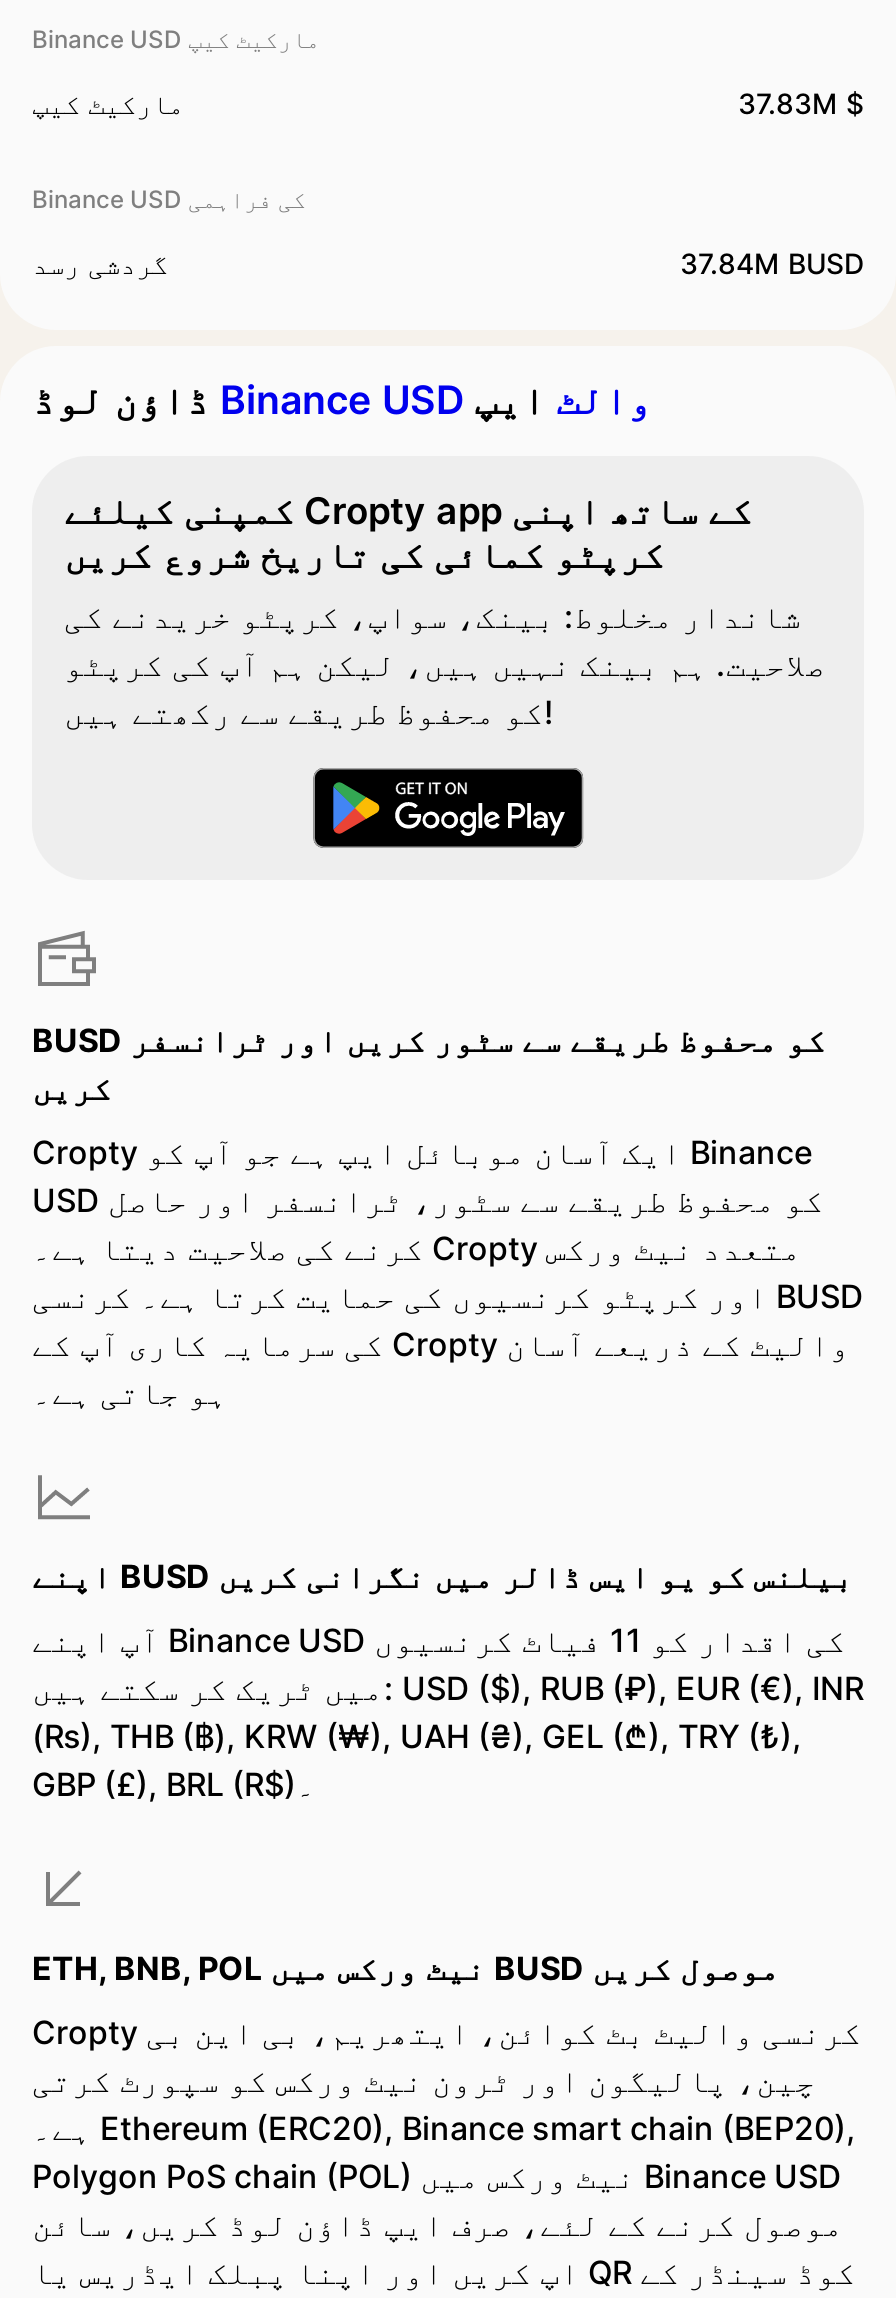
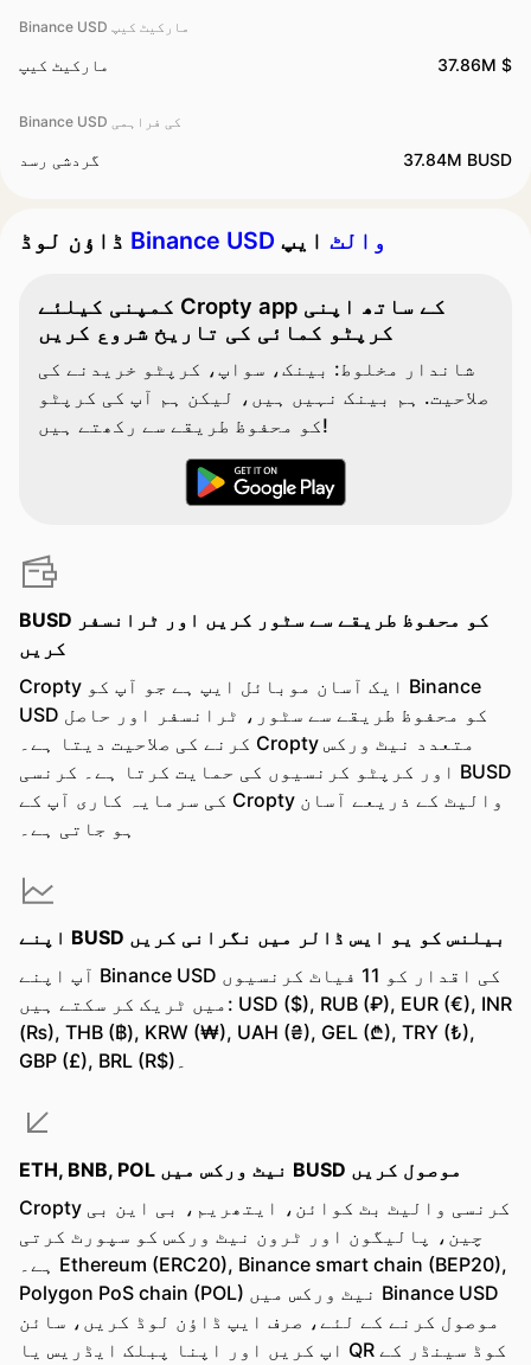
[738,86,864,120] 37.83M $ -> [437,55,512,75] 37.86M $

